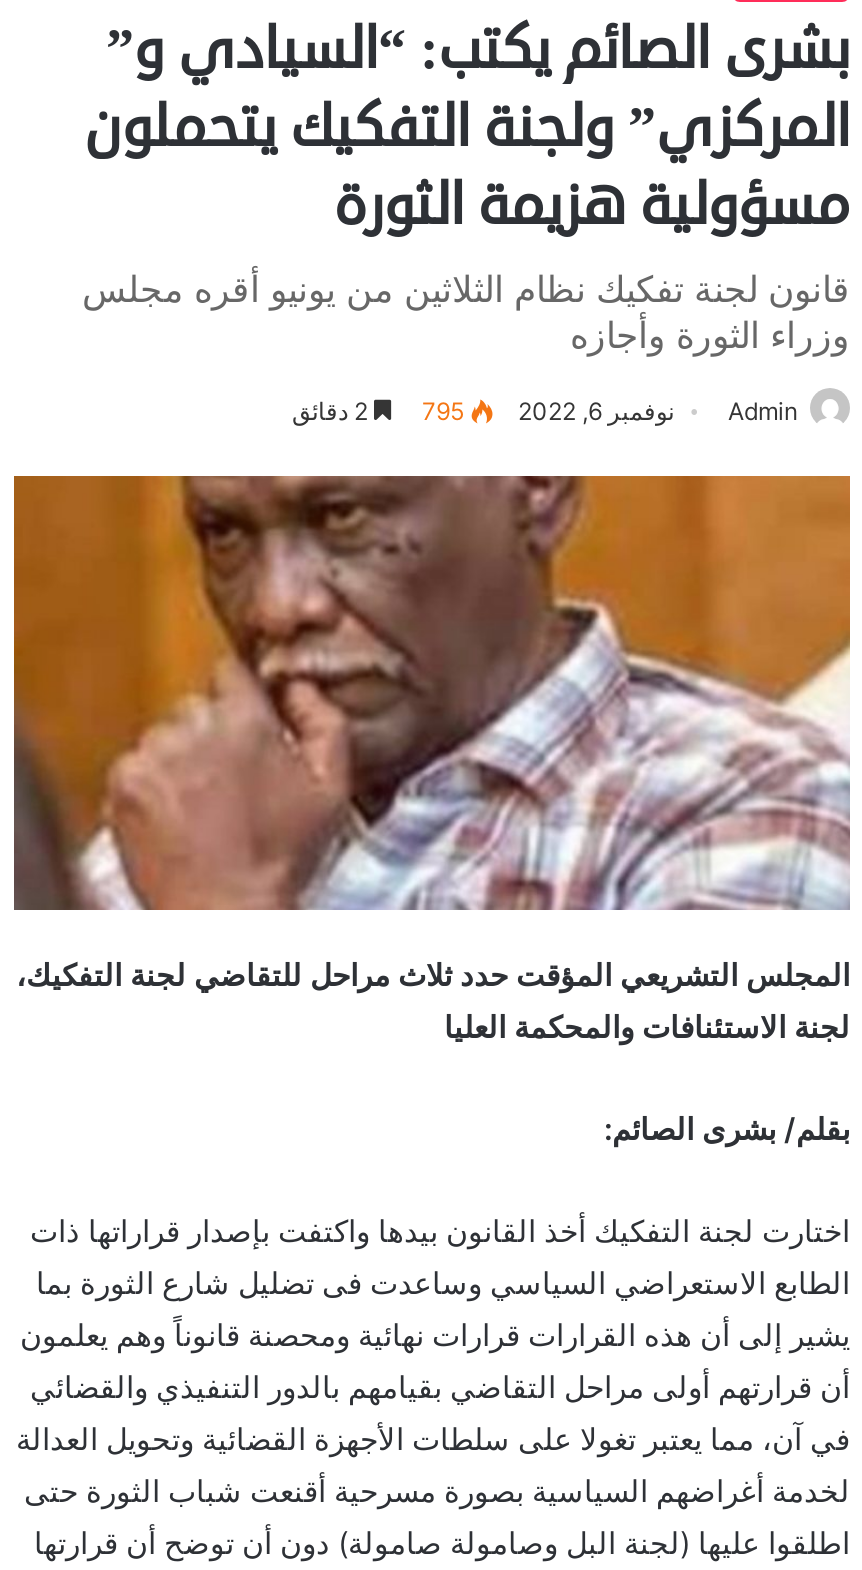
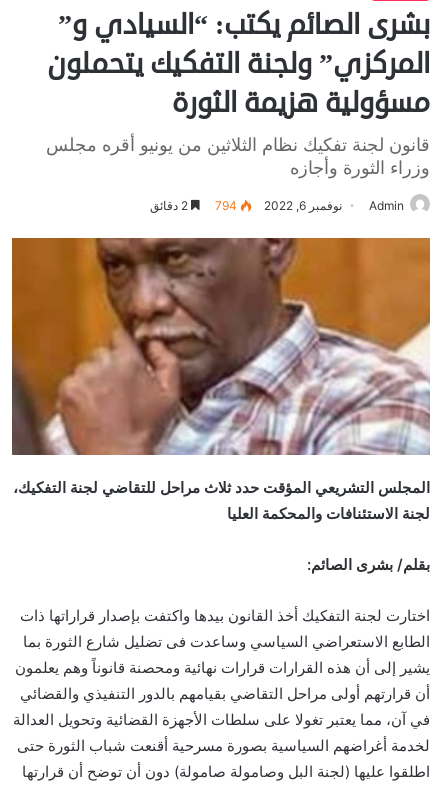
[422,396,464,426] 795 -> [215,198,237,213] 794

